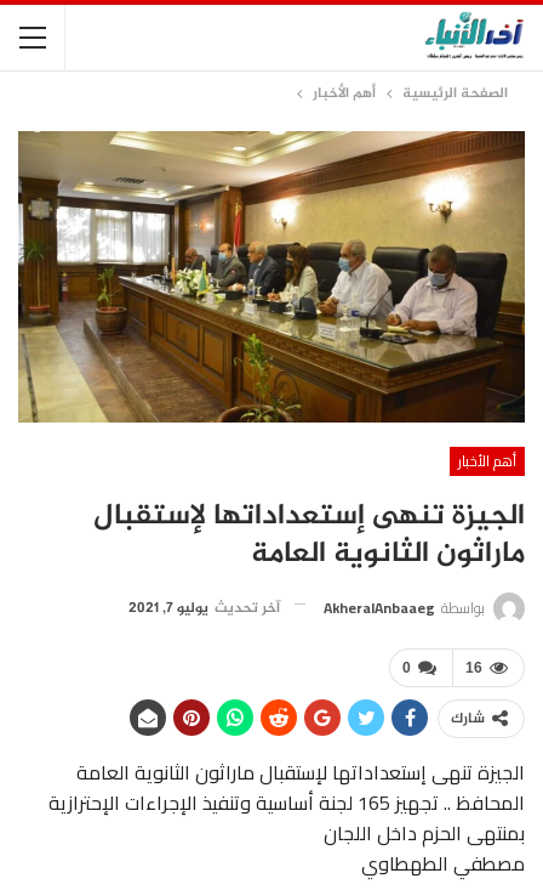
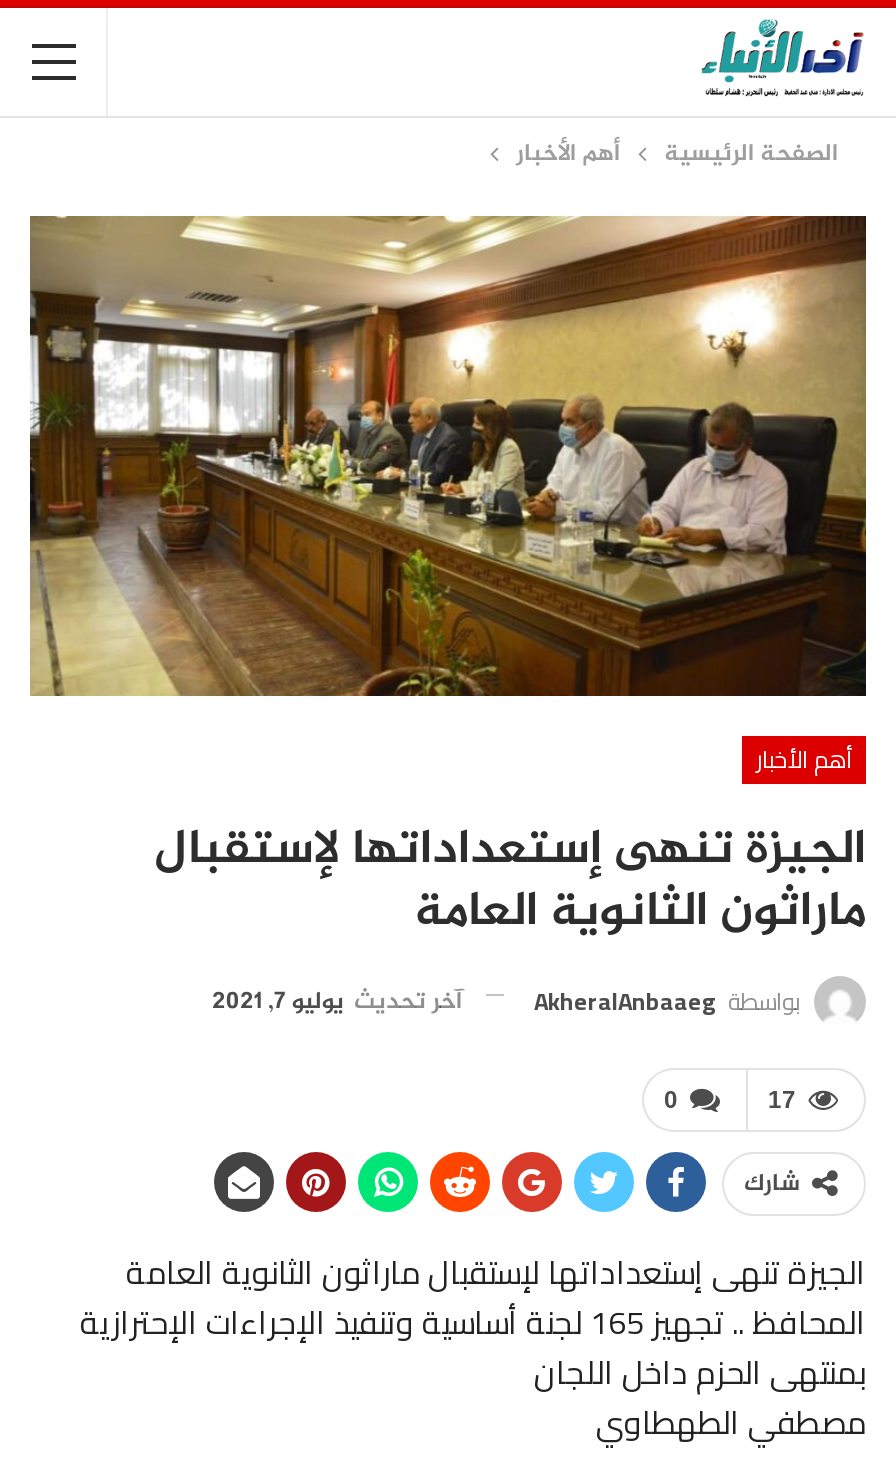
[465,659,482,676] 16 -> [768,1085,796,1113] 17

